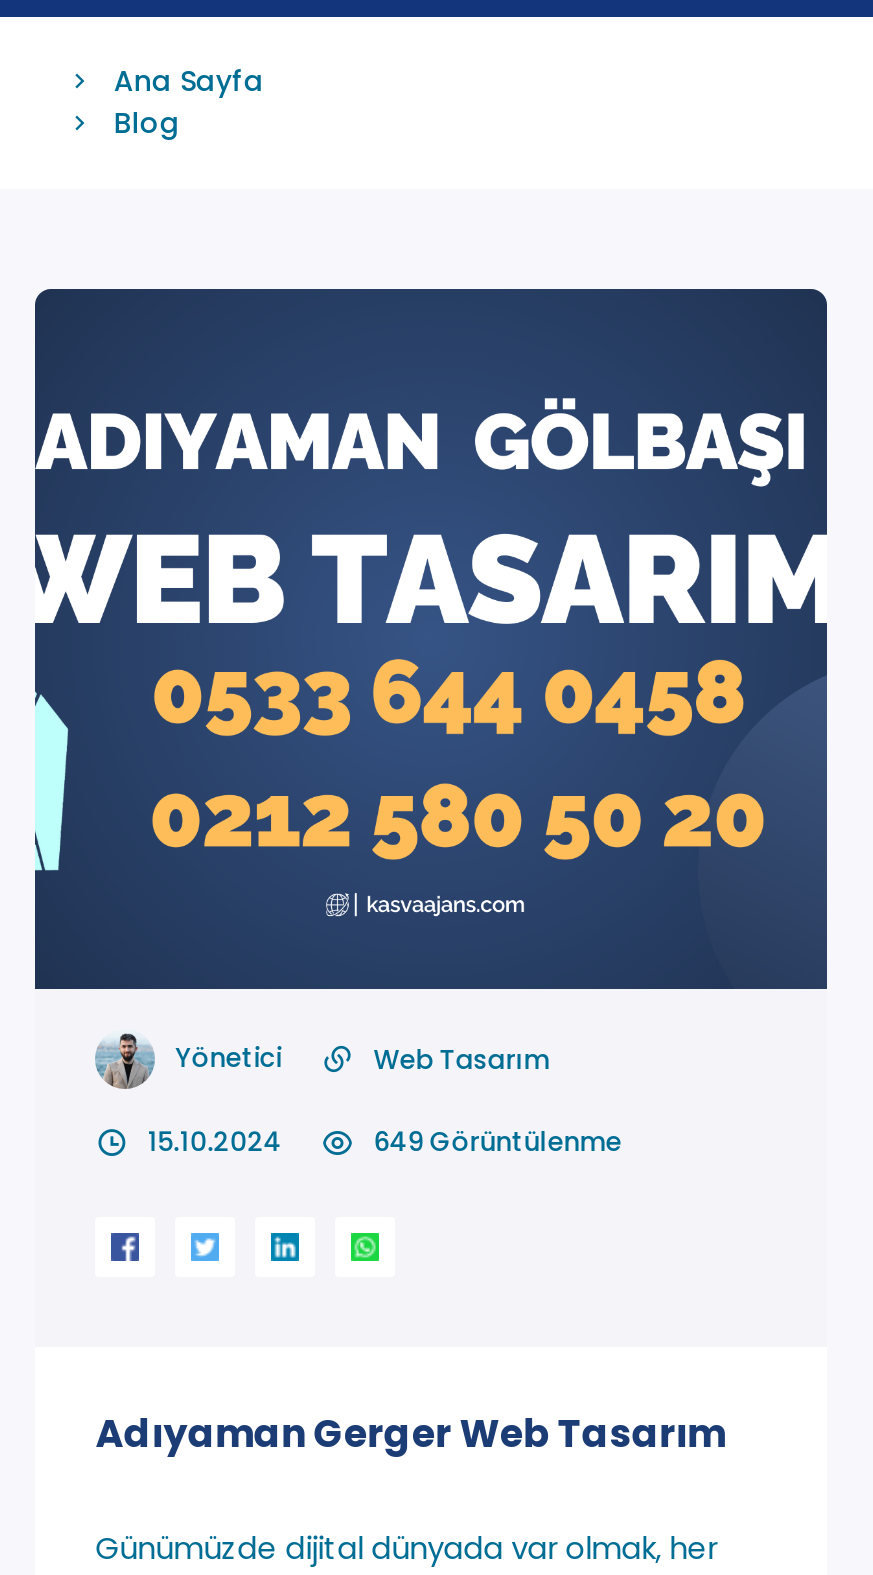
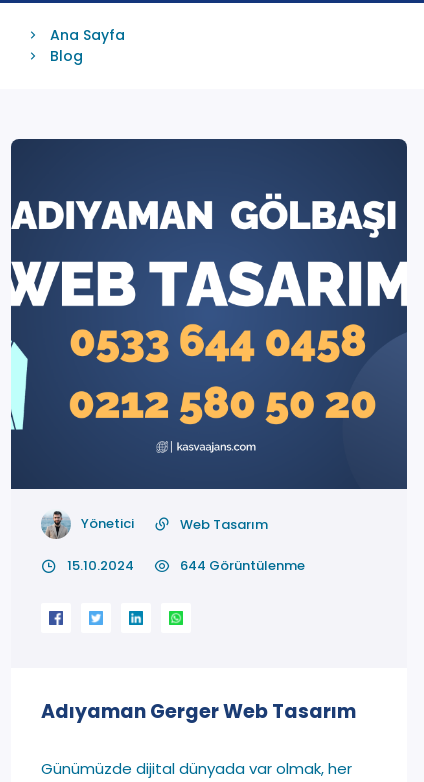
[373,1124,621,1162] 649 Görüntülenme -> [180,556,305,575] 644 Görüntülenme

